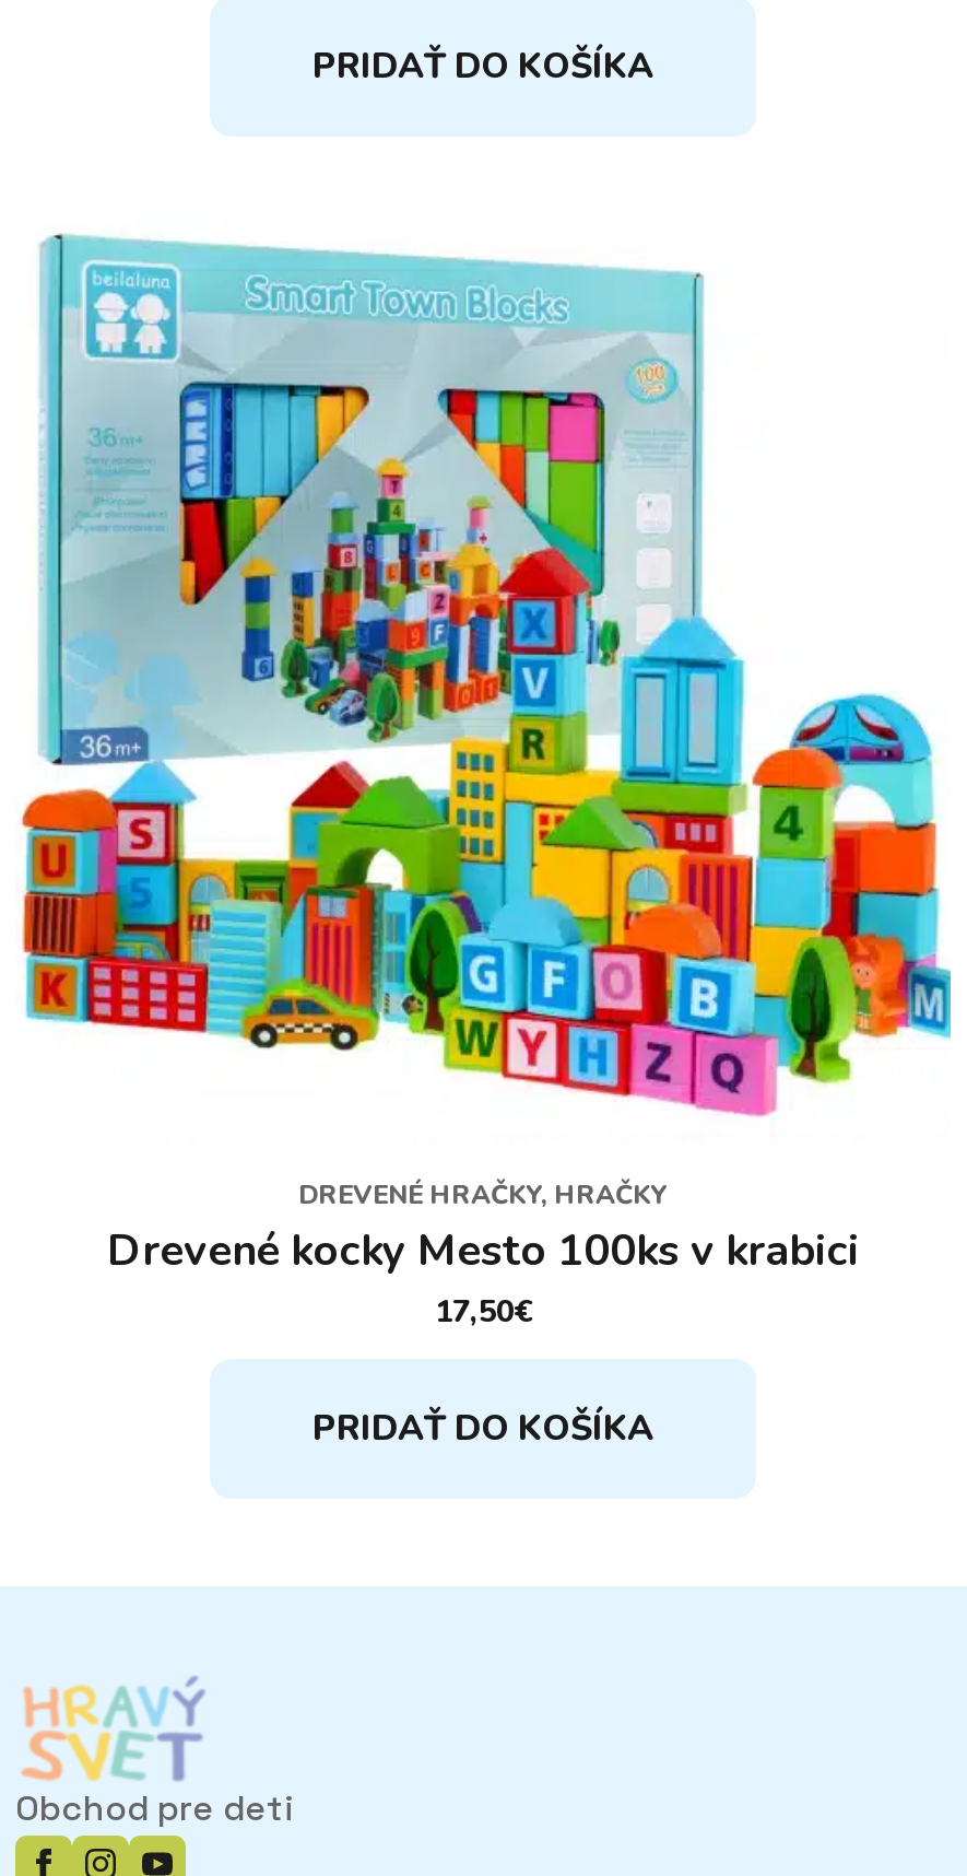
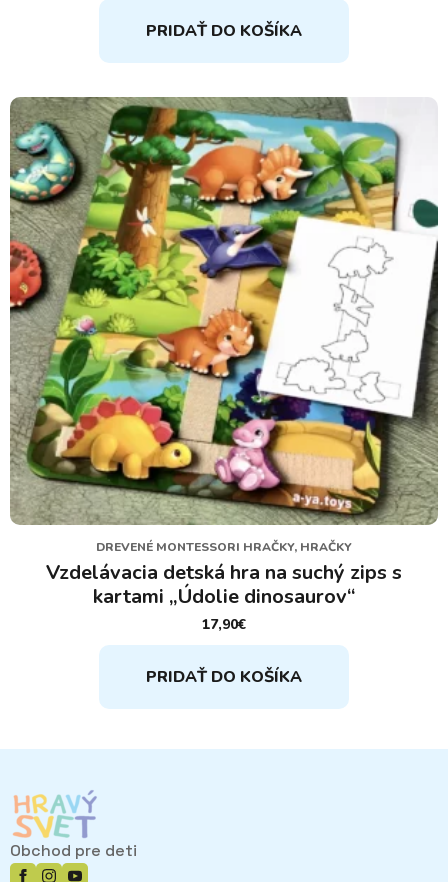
[15,212,953,1333] [image] | DREVENÉ HRAČKY, HRAČKY | Drevené kocky Mesto 100ks v krabici | 17,50€ -> [9,96,439,633] [image] | DREVENÉ MONTESSORI HRAČKY, HRAČKY | Vzdelávacia detská hra na suchý zips s | kartami „Údolie dinosaurov“ | 17,90€

